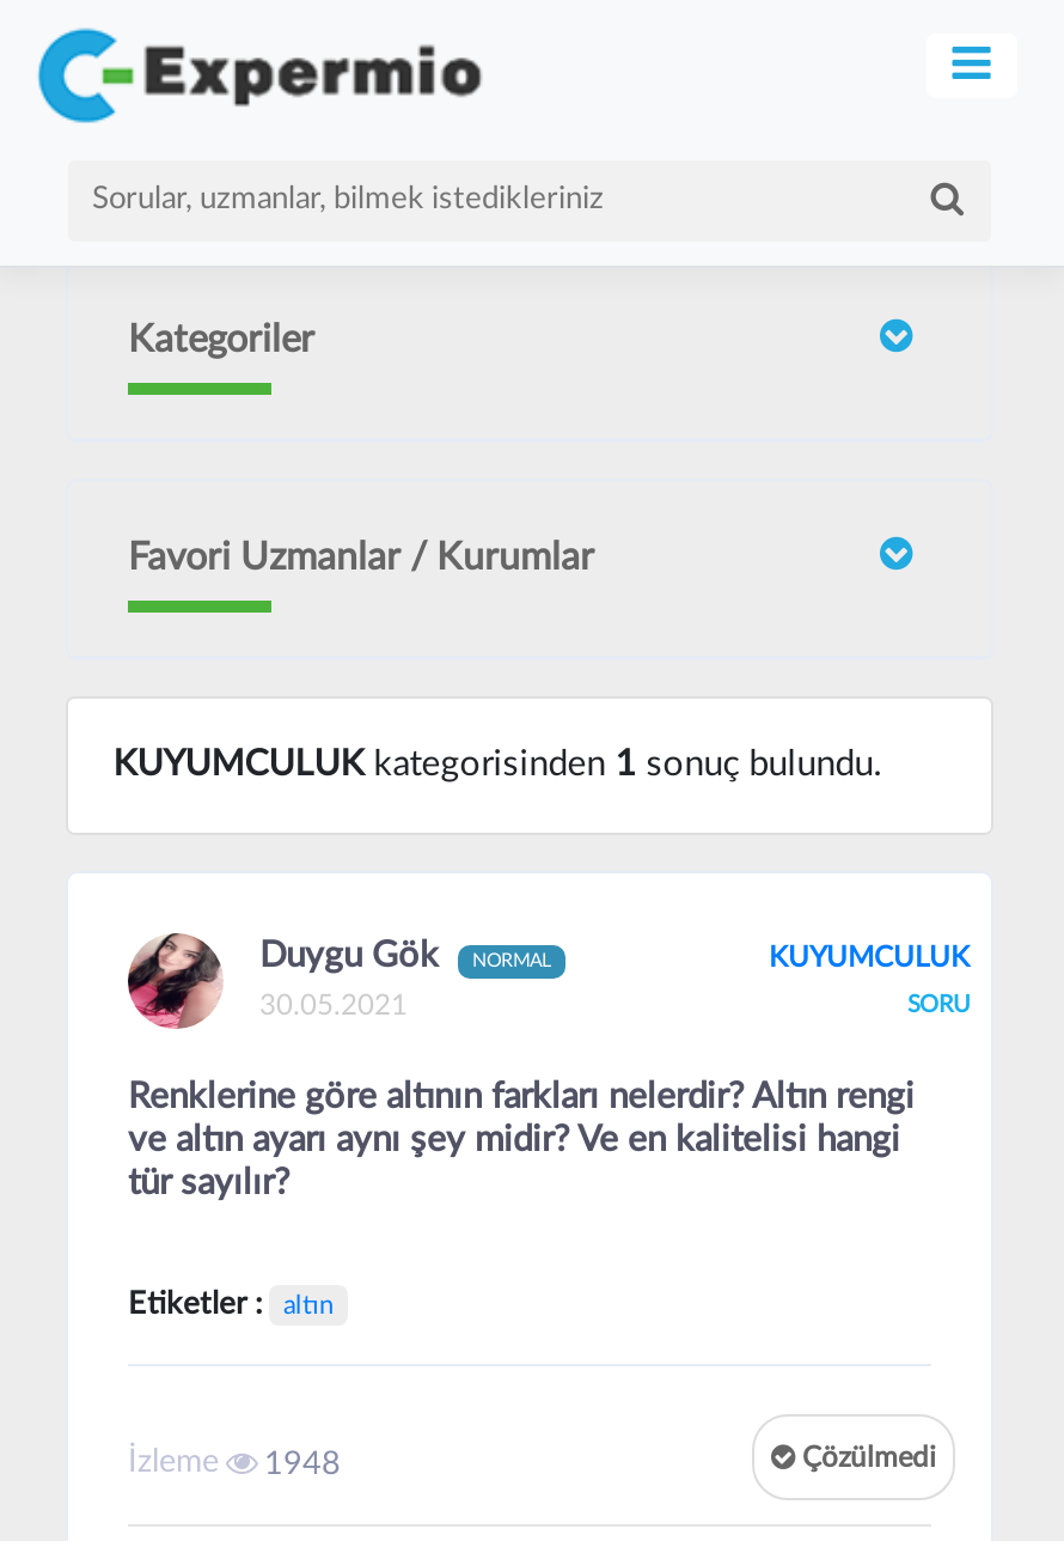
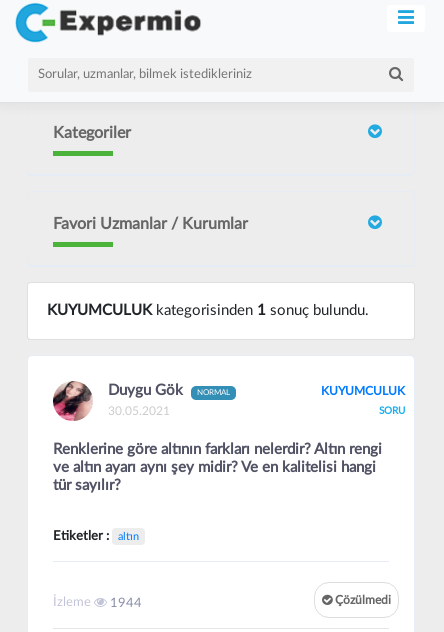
[128,1445,341,1480] İzleme 1948 -> [53,595,142,610] İzleme 1944

